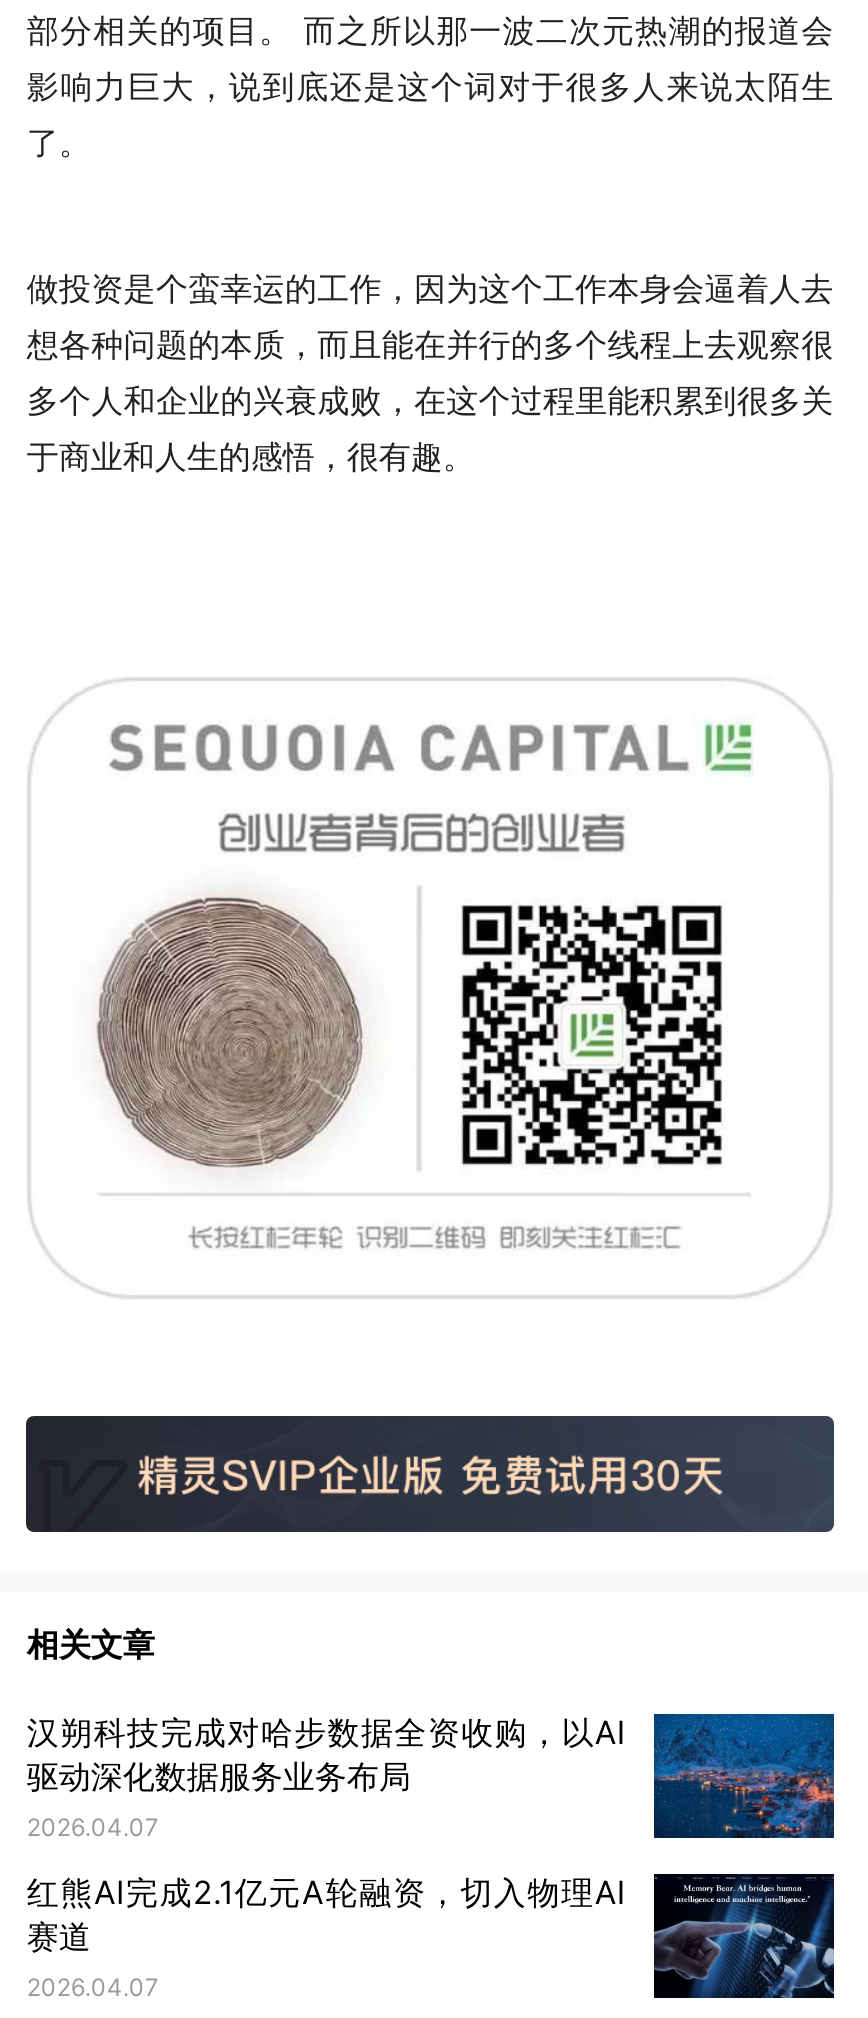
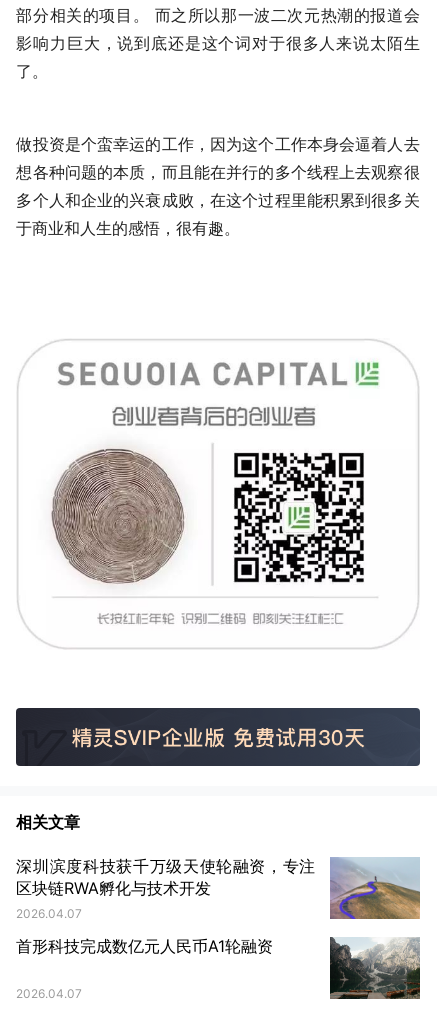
[27,1711,836,1840] [image] | 汉朔科技完成对哈步数据全资收购，以AI | 驱动深化数据服务业务布局 -> [16,856,421,920] [image] | 深圳滨度科技获千万级天使轮融资，专注 | 区块链RWA孵化与技术开发
[27,1871,625,1955] 红熊AI完成2.1亿元A轮融资，切入物理AI | 赛道 -> [16,936,273,956] 首形科技完成数亿元人民币A1轮融资
[654,1872,836,2000] [image] -> [329,937,421,1000] [image]

